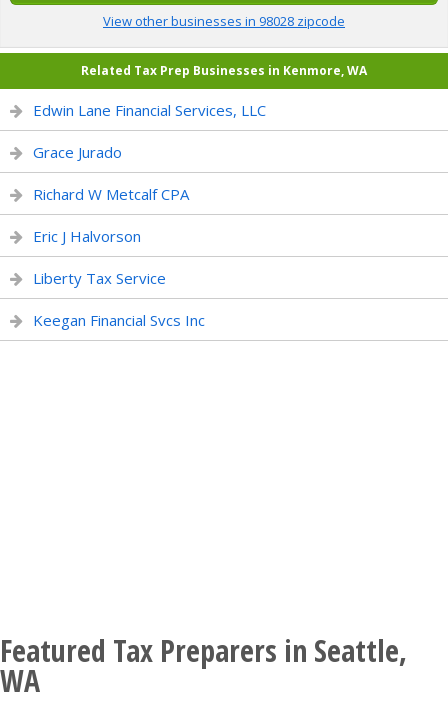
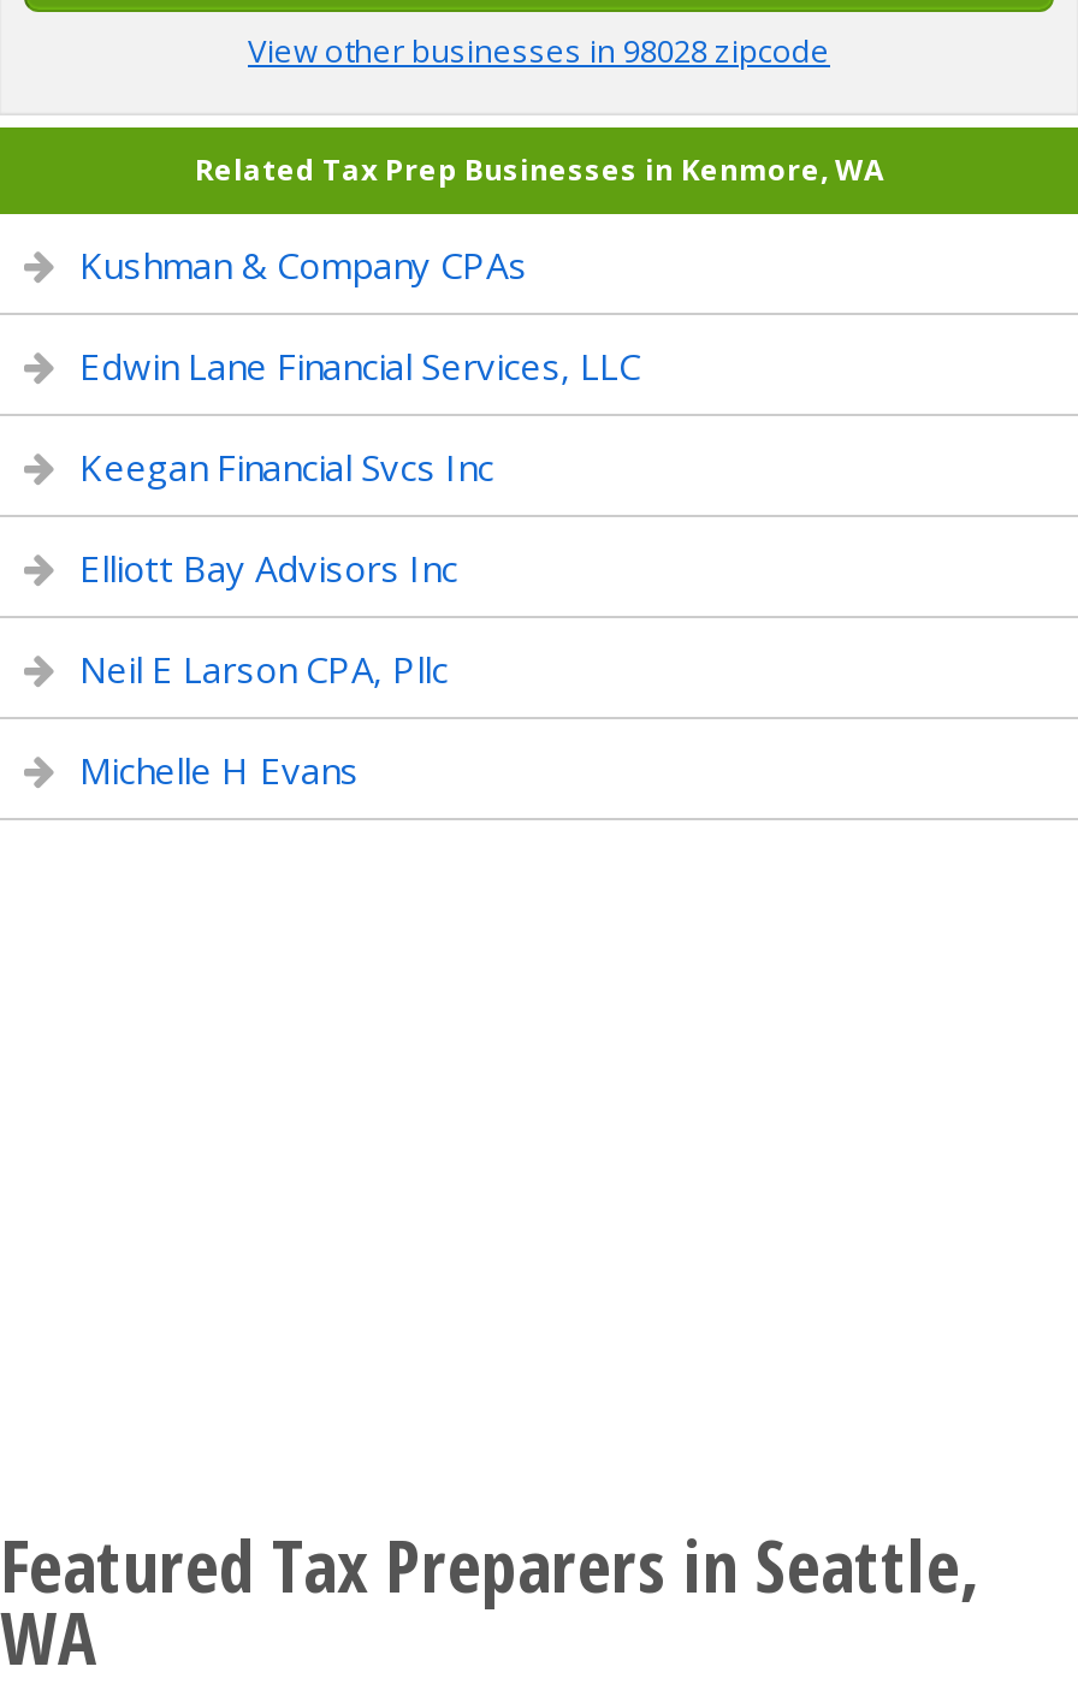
none -> [79,241,527,289] Kushman & Company CPAs
moved [33,100,266,120] -> [79,342,640,390]: Edwin Lane Financial Services, LLC
[33,142,189,288] Grace Jurado | Richard W Metcalf CPA | Eric J Halvorson | Liberty Tax Service -> none
moved [33,310,205,330] -> [79,443,493,491]: Keegan Financial Svcs Inc
none -> [79,544,457,794] Elliott Bay Advisors Inc | Neil E Larson CPA, Pllc | Michelle H Evans

